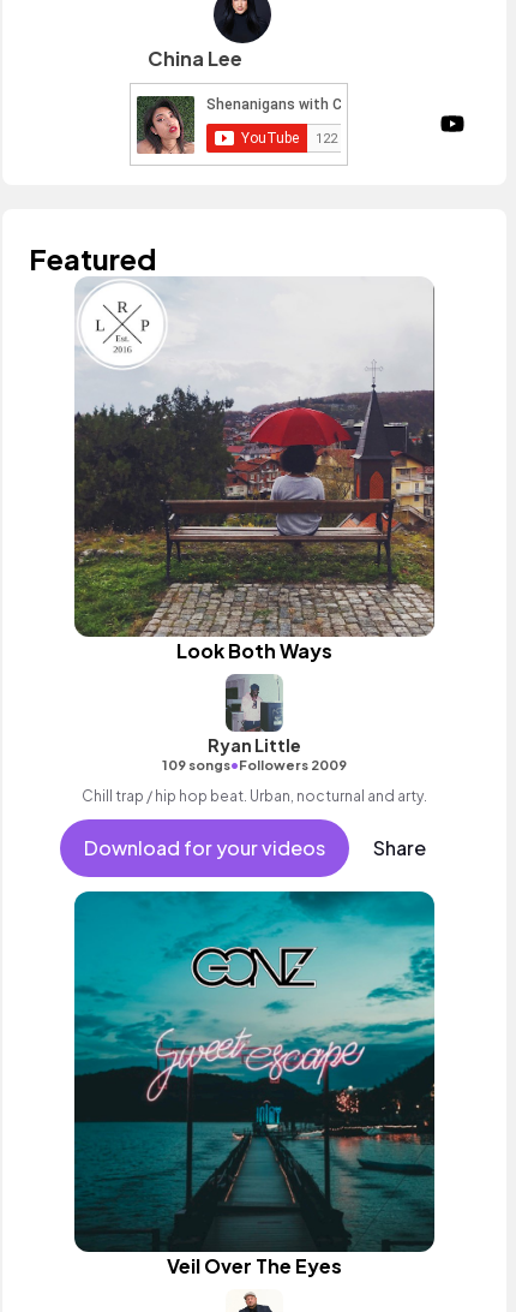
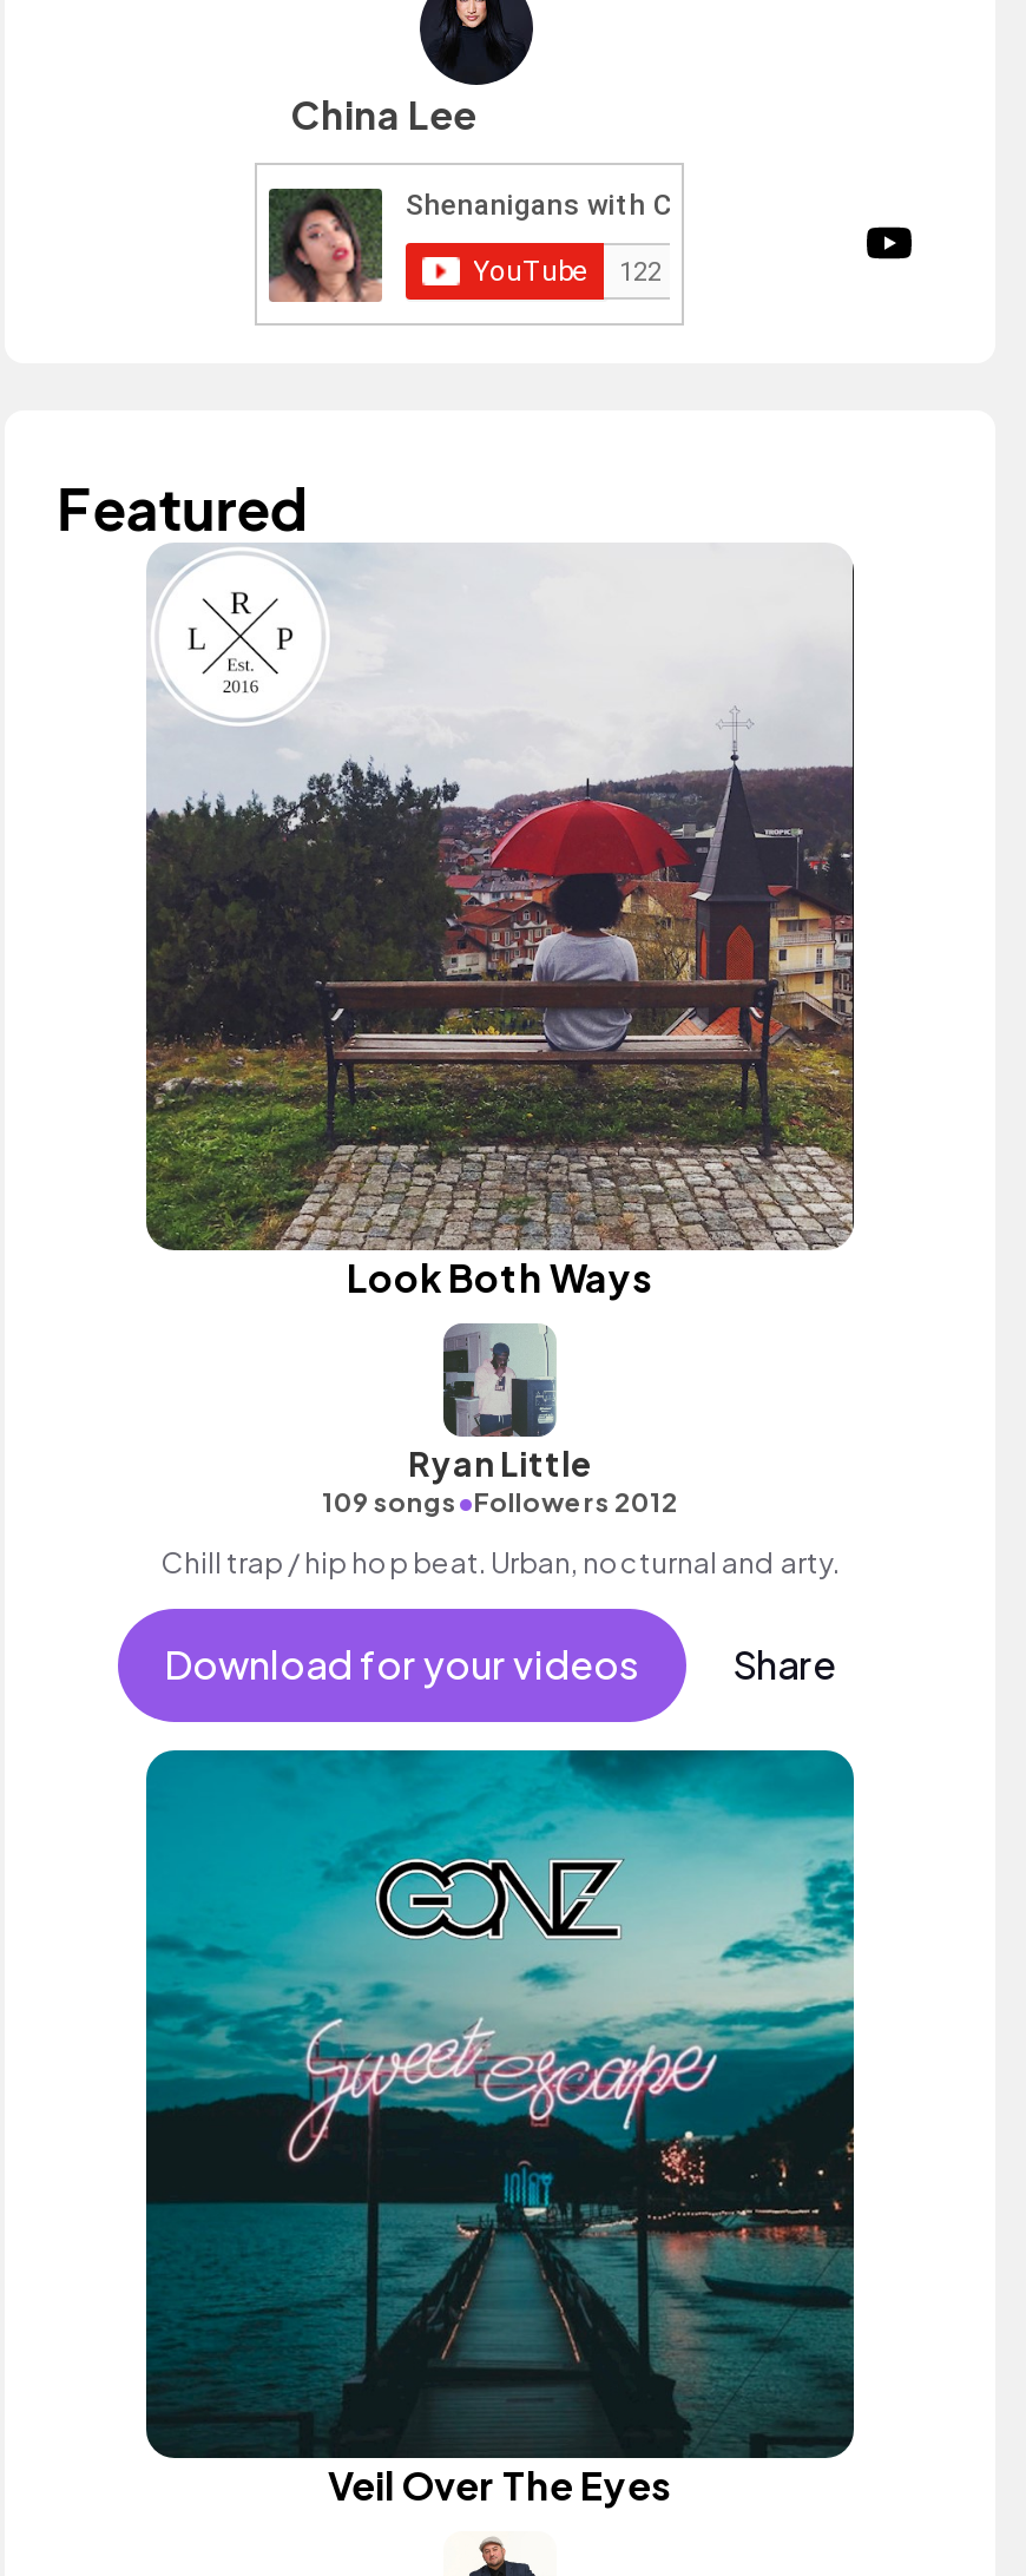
[162,755,347,773] 109 songs•Followers 2009 -> [322,1483,678,1518] 109 songs•Followers 2012

